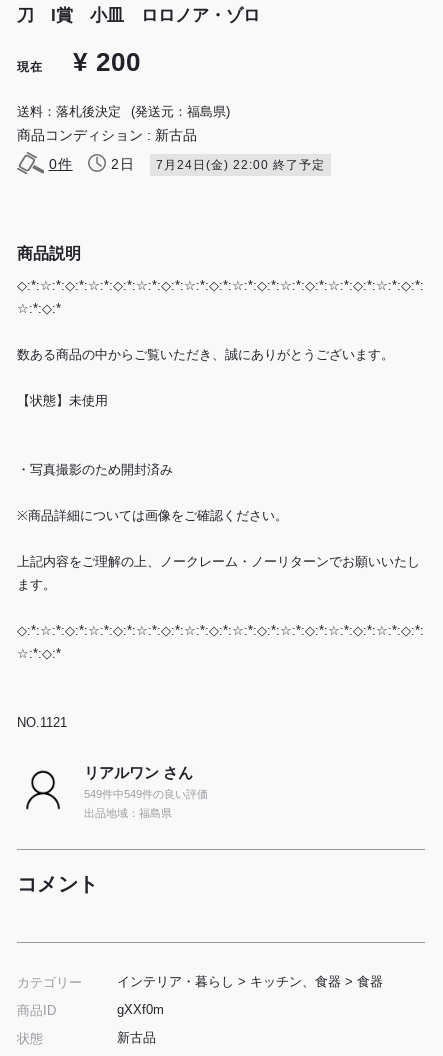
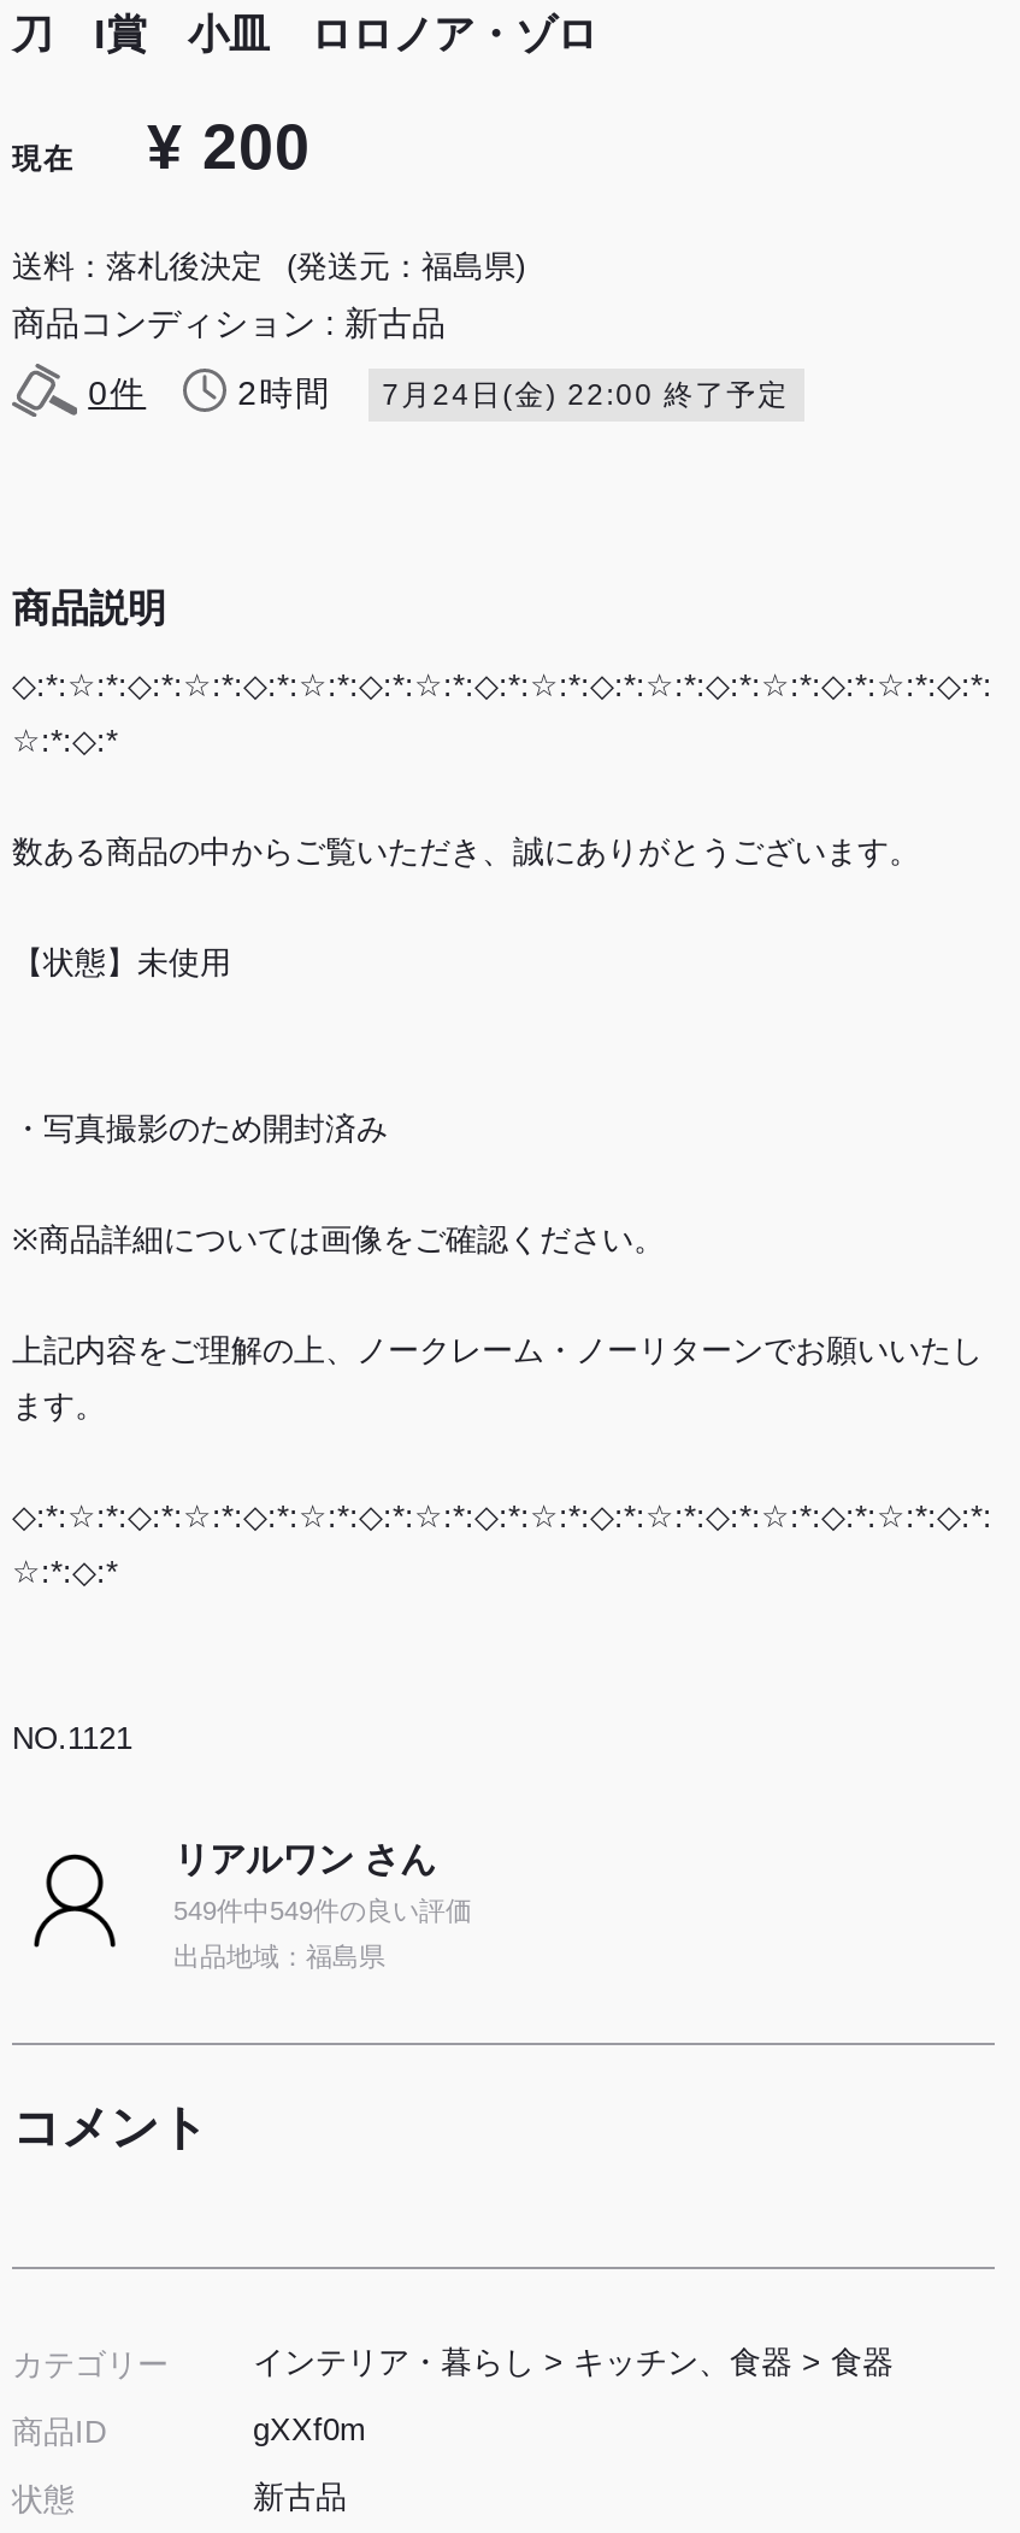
[111,156,325,172] 2日 7月24日(金) 22:00 終了予定 -> [237,373,789,412] 2時間 7月24日(金) 22:00 終了予定

